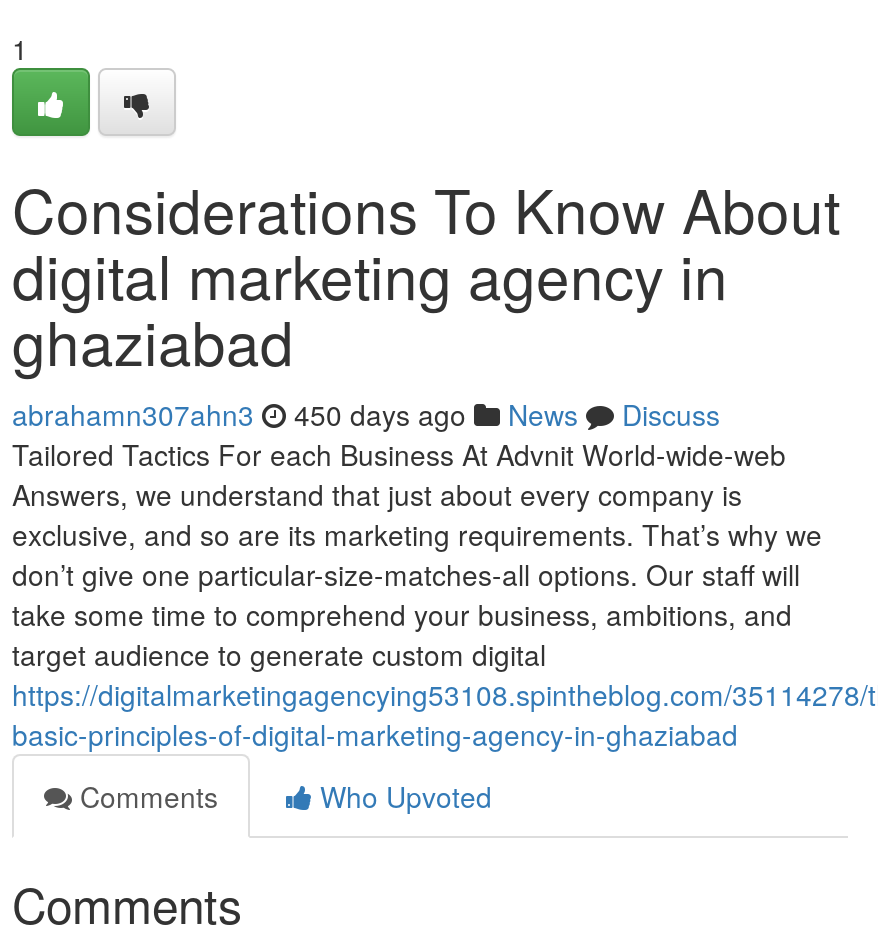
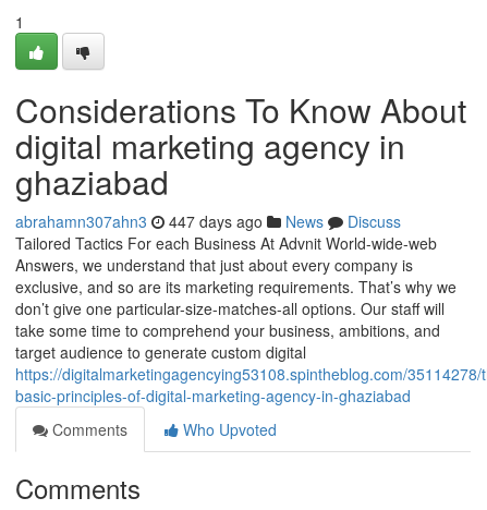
[12,394,720,434] abrahamn307ahn3 450 days ago News Discuss -> [15,210,401,232] abrahamn307ahn3 447 days ago News Discuss

